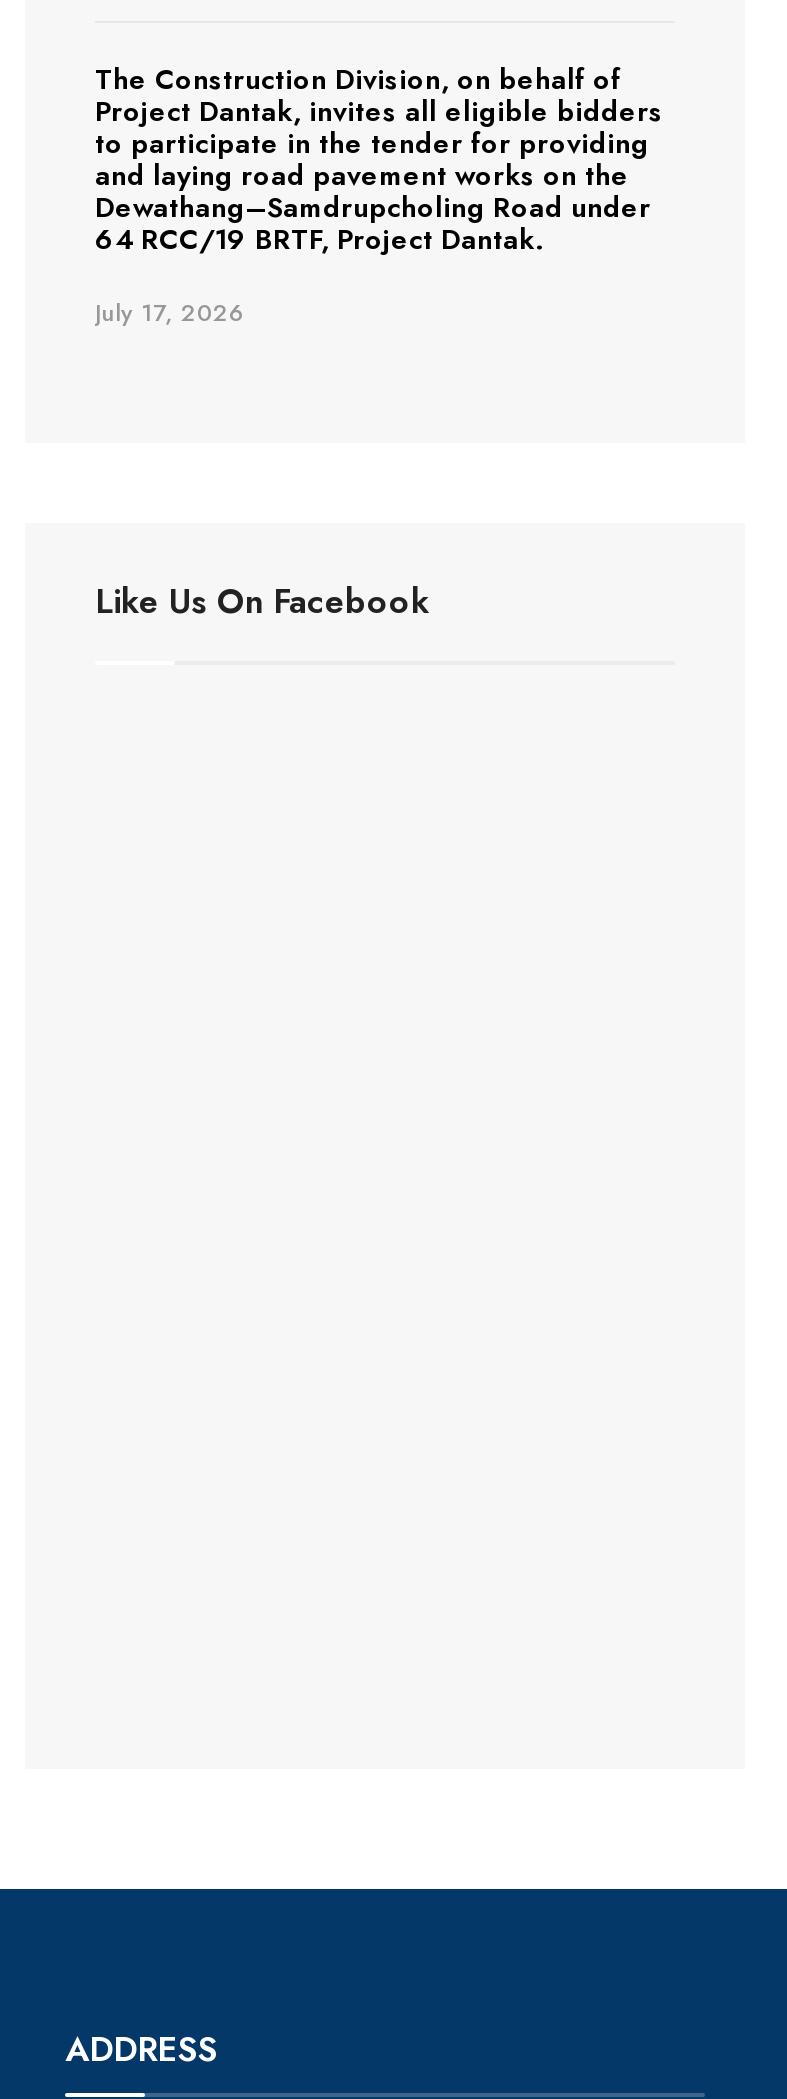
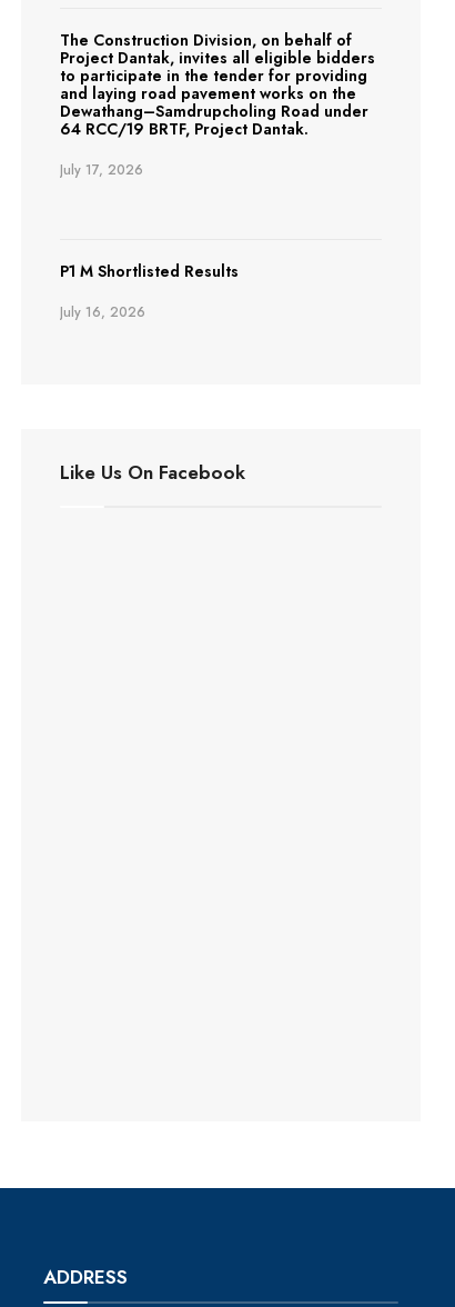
none -> [60,260,239,322] P1 M Shortlisted Results | July 16, 2026

